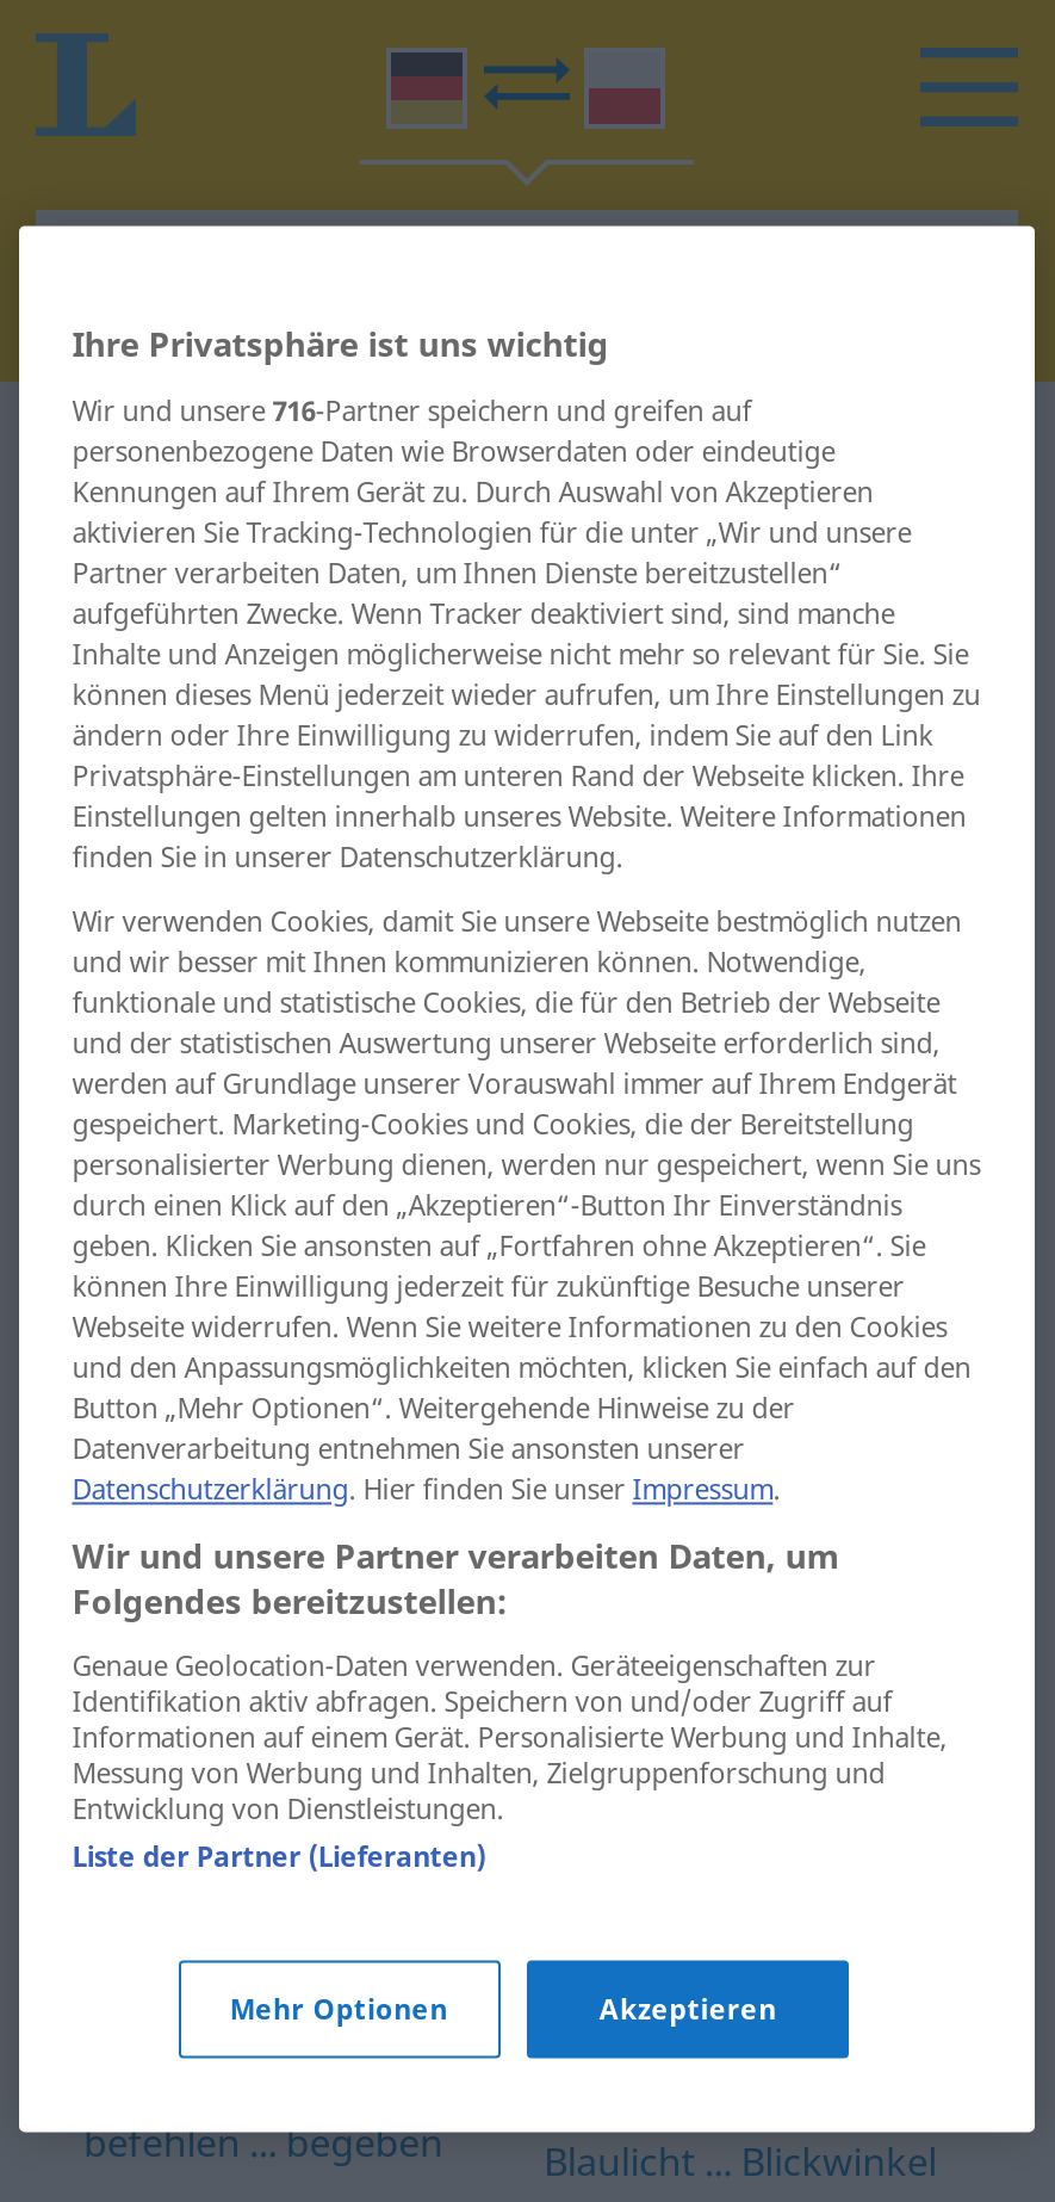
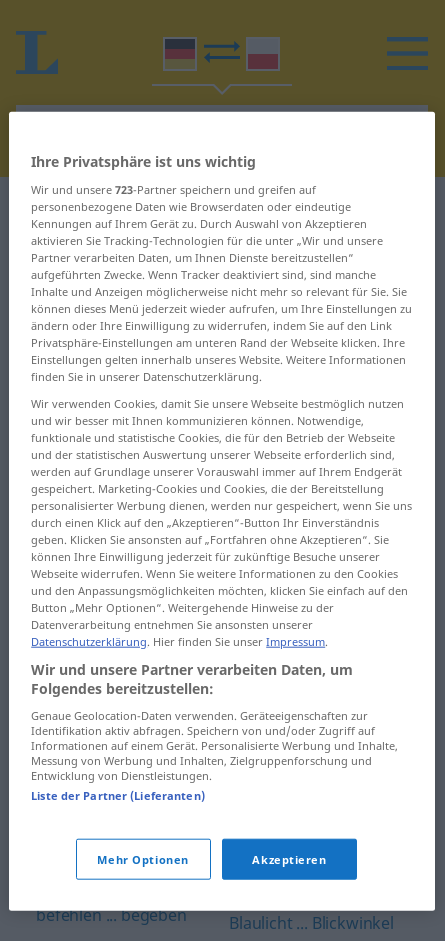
[72,393,751,429] Wir und unsere 716-Partner speichern und greifen auf -> [31,182,316,197] Wir und unsere 723-Partner speichern und greifen auf

